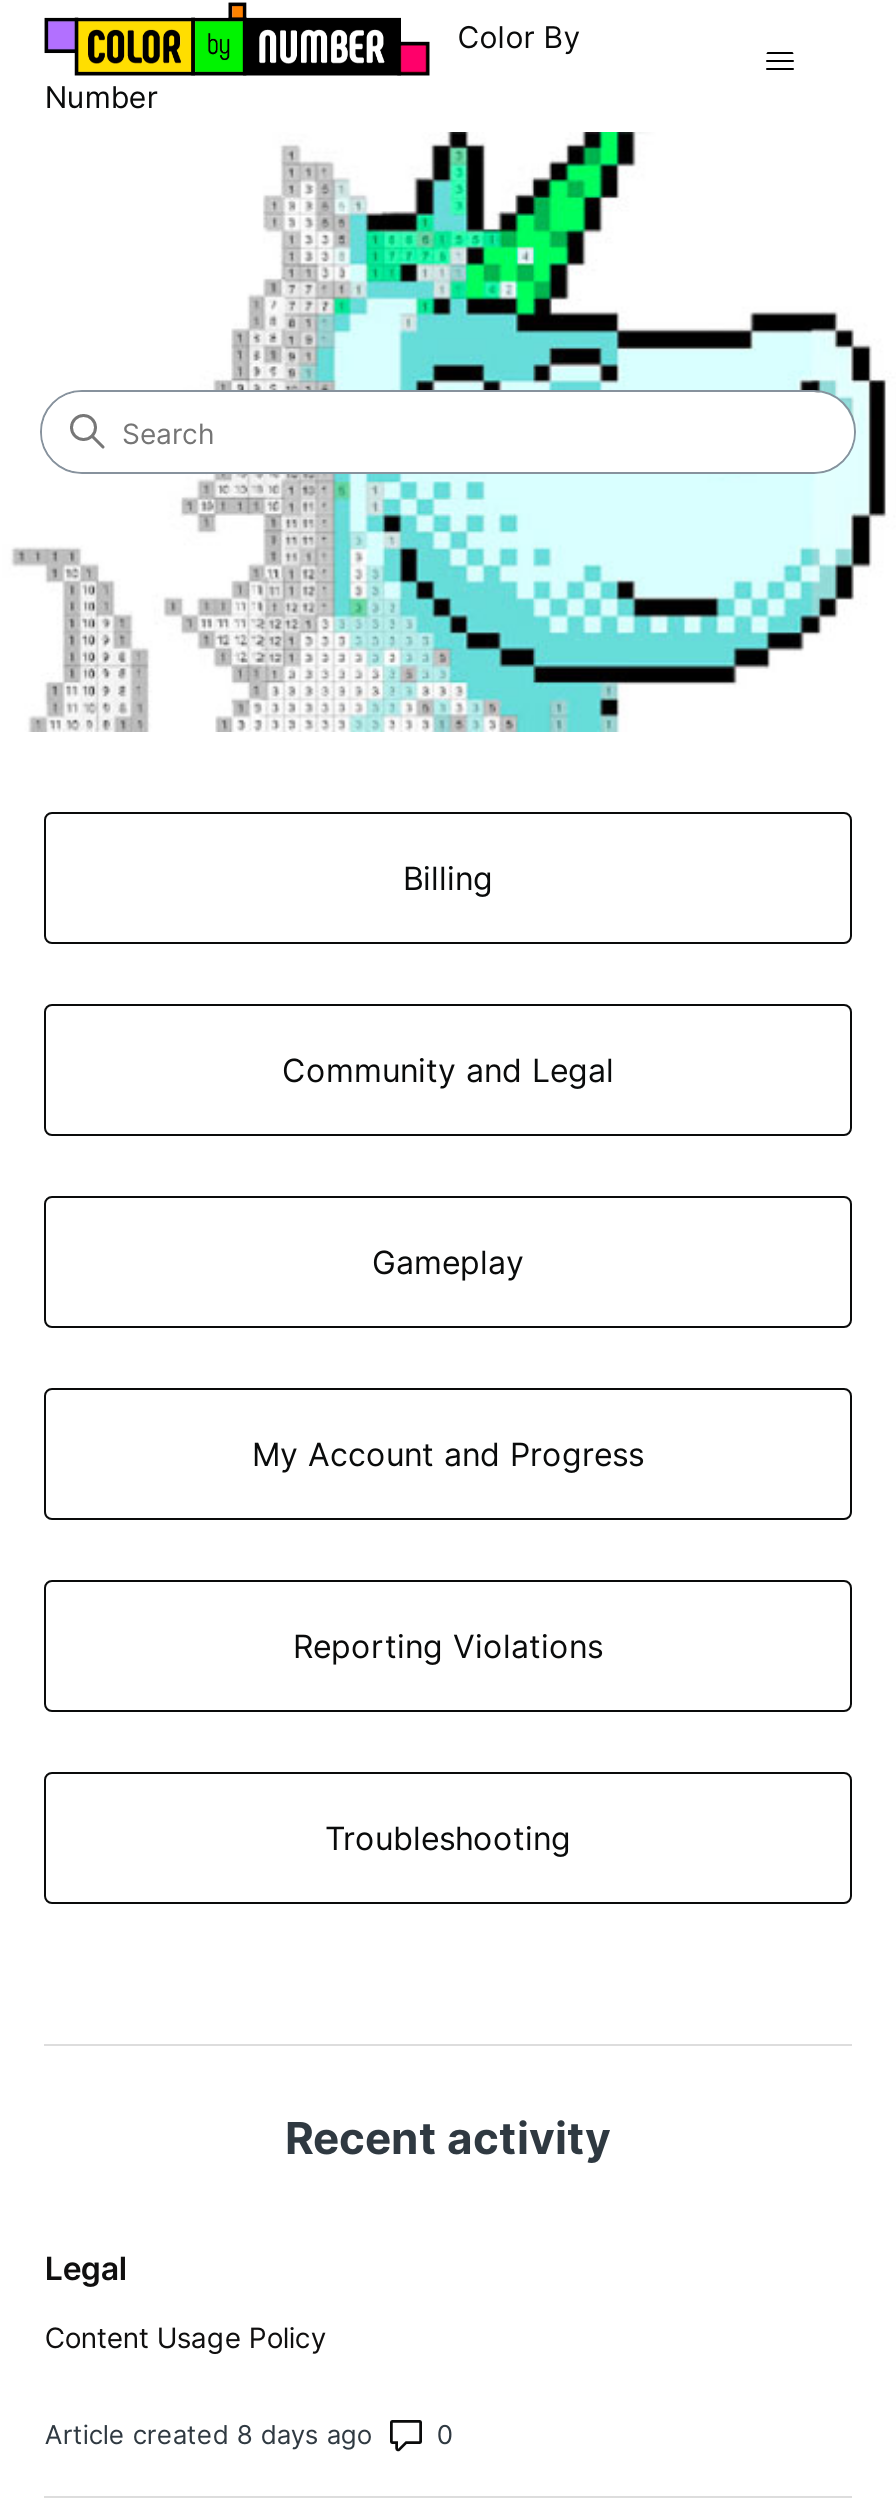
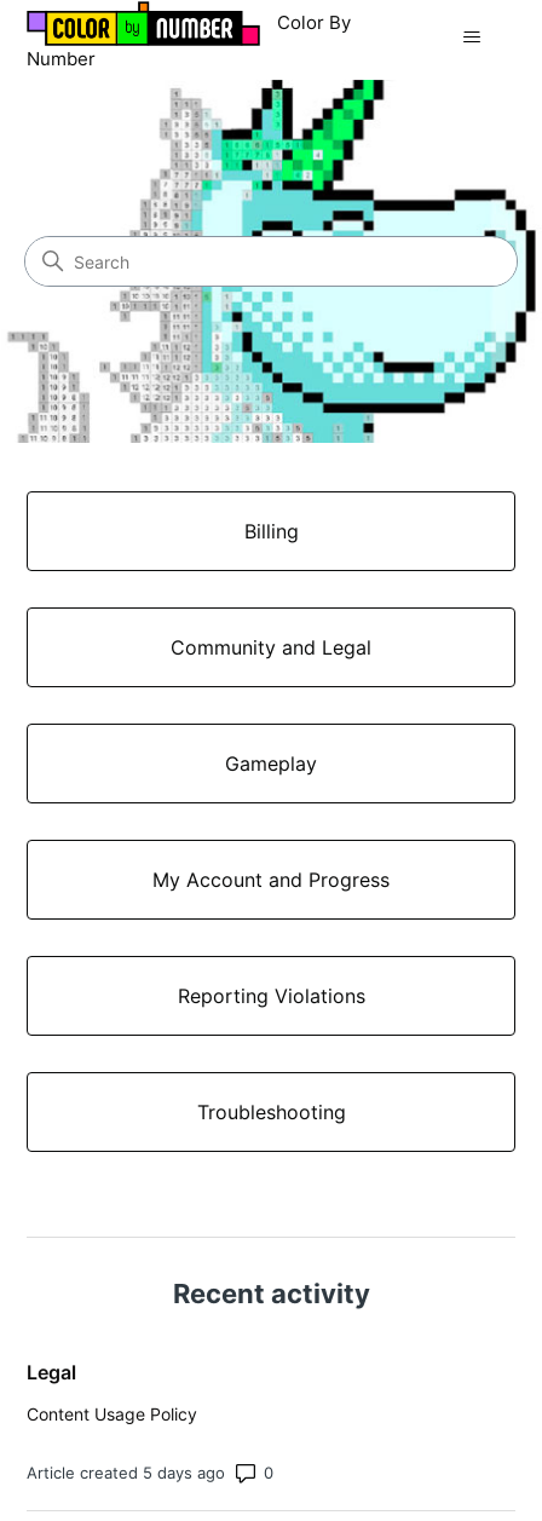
[45,2418,373,2450] Article created 8 days ago -> [27,1463,226,1482] Article created 5 days ago

